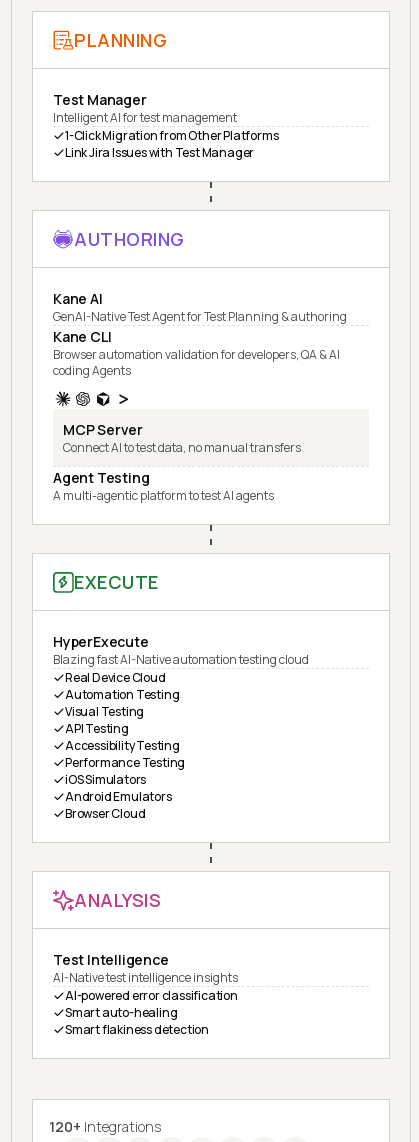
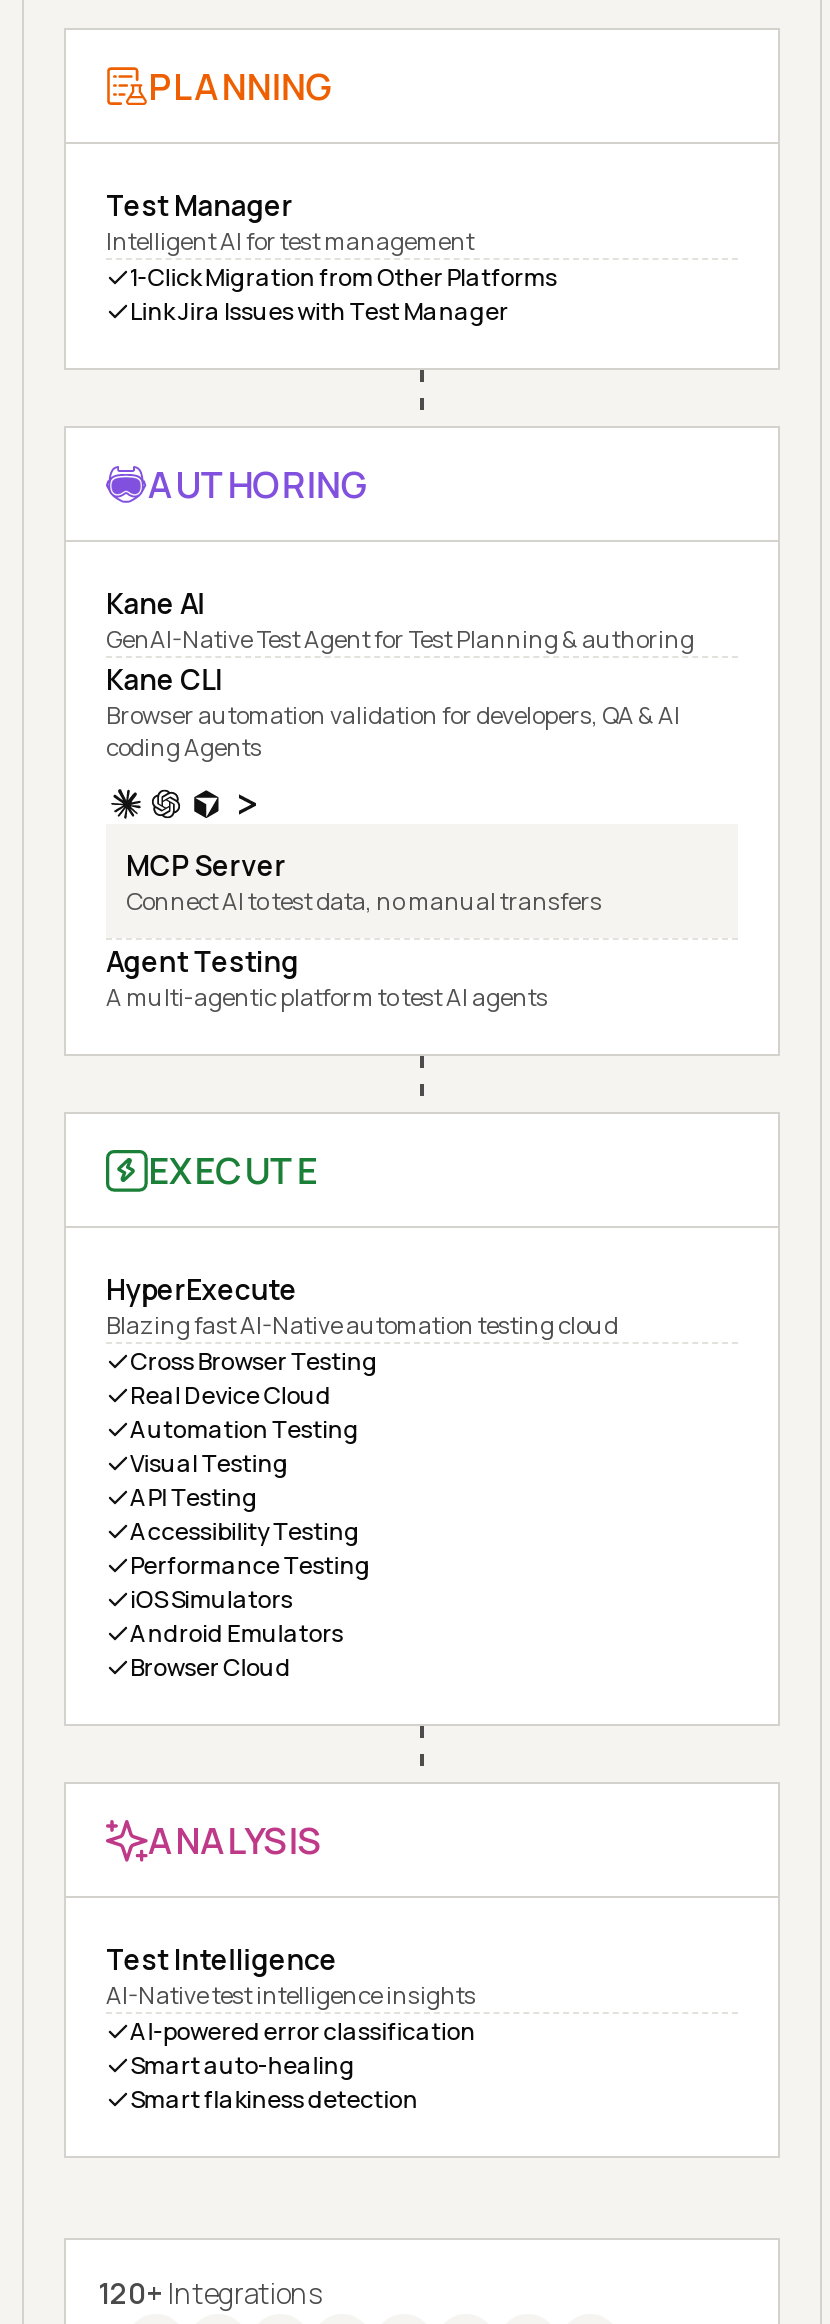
none -> [130,1344,378,1378] Cross Browser Testing

